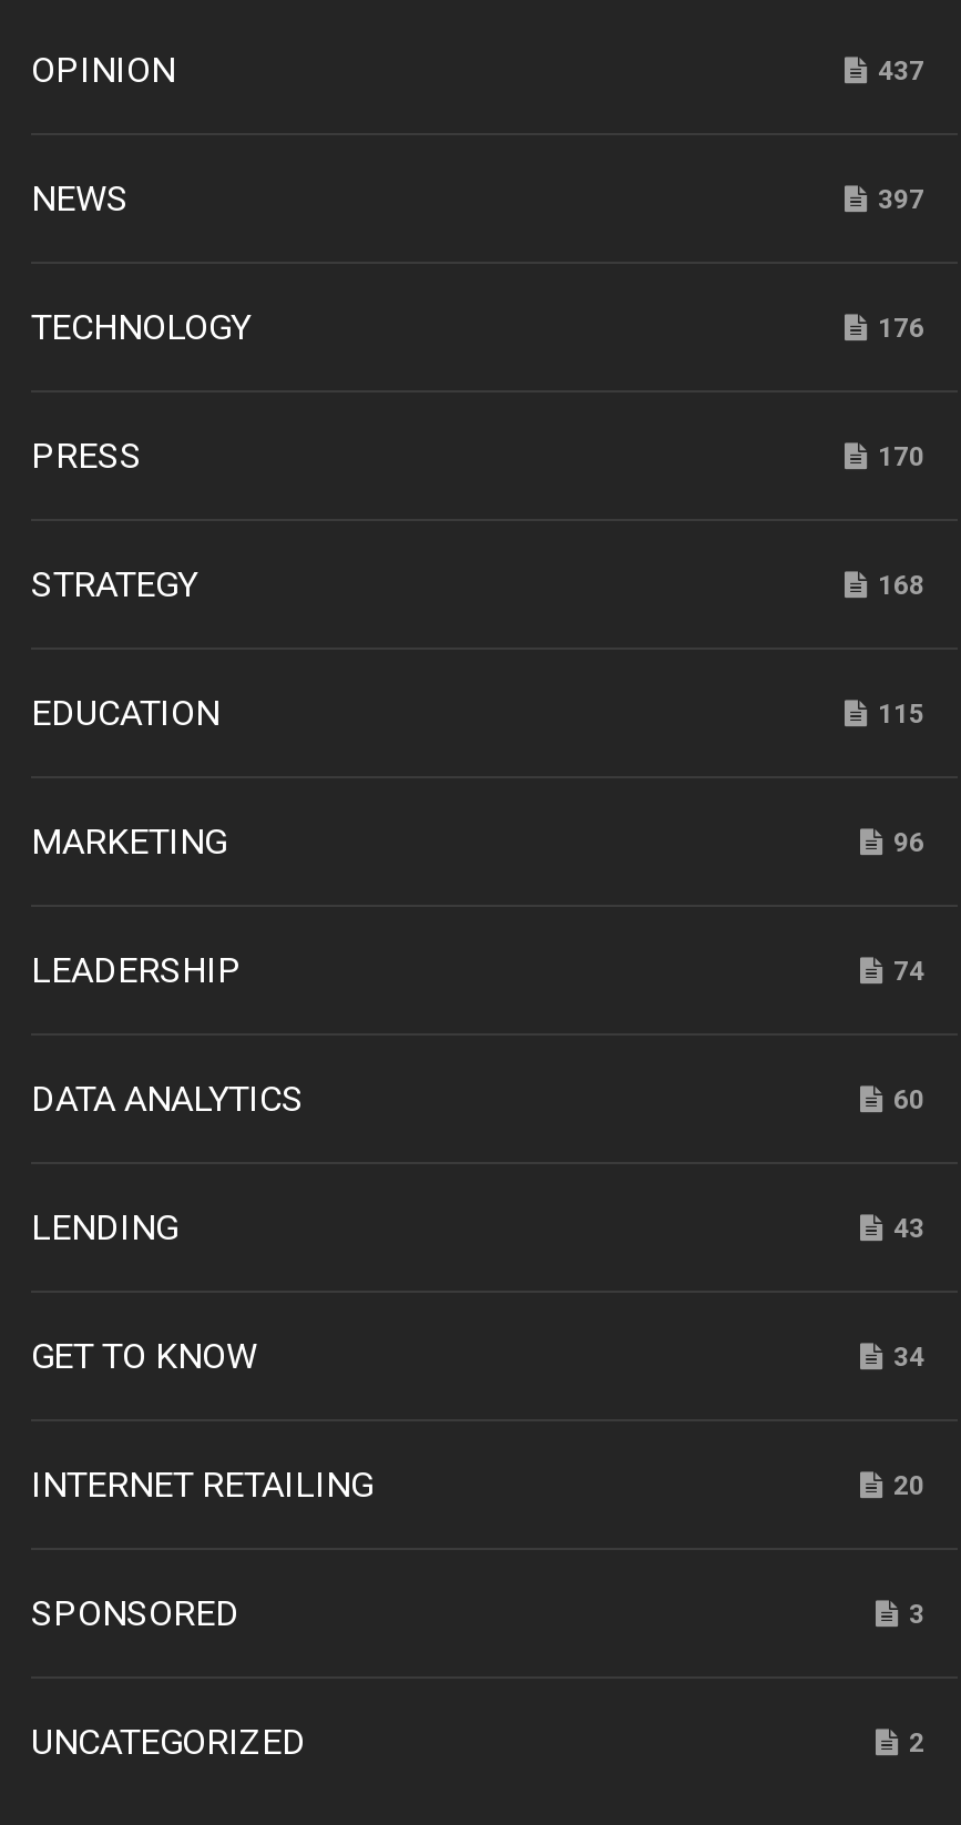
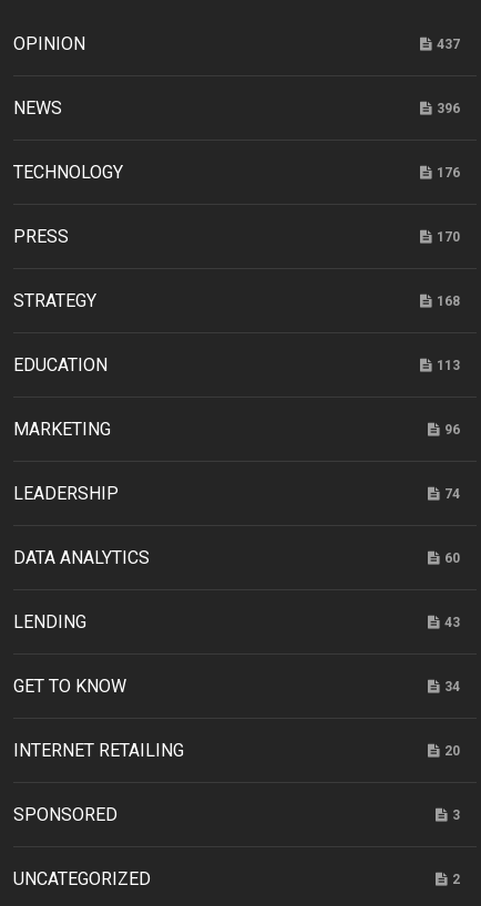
[878,185,924,216] 397 -> [437,101,460,117] 396
[878,699,924,730] 115 -> [437,358,460,374] 113

